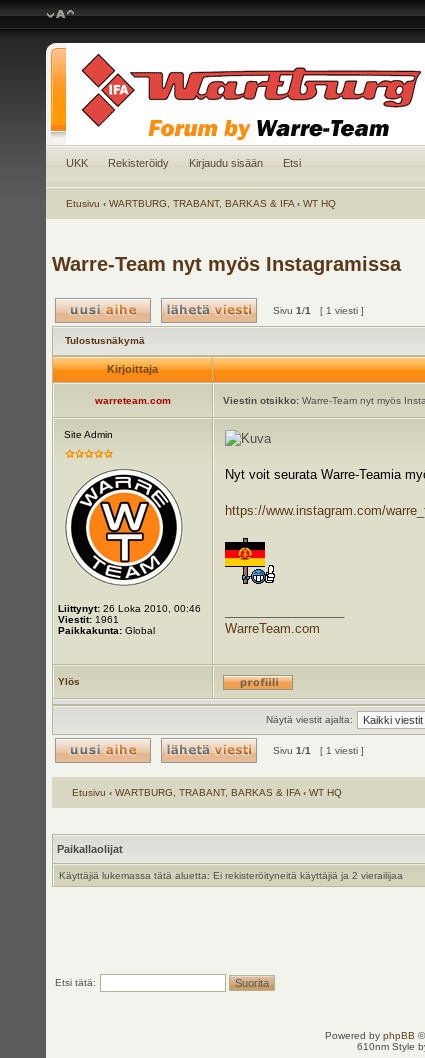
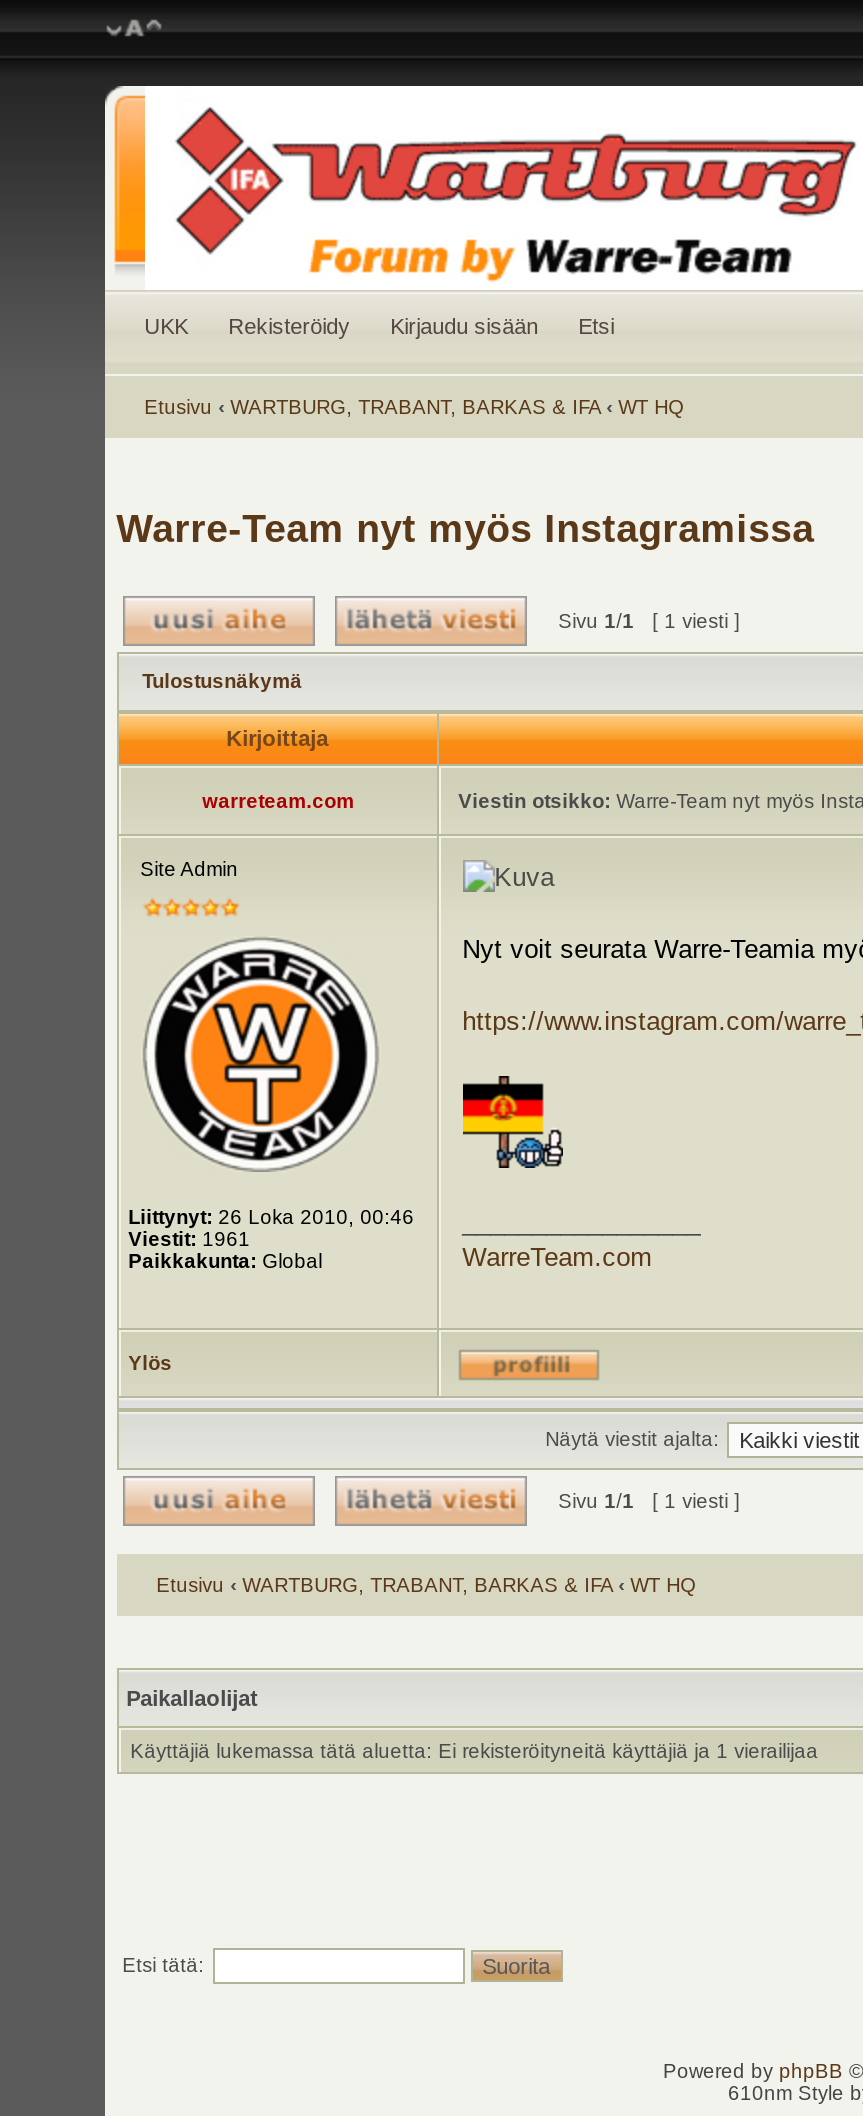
[59,870,403,881] Käyttäjiä lukemassa tätä aluetta: Ei rekisteröityneitä käyttäjiä ja 2 vierailijaa -> [130,1740,818,1762] Käyttäjiä lukemassa tätä aluetta: Ei rekisteröityneitä käyttäjiä ja 1 vierailijaa

